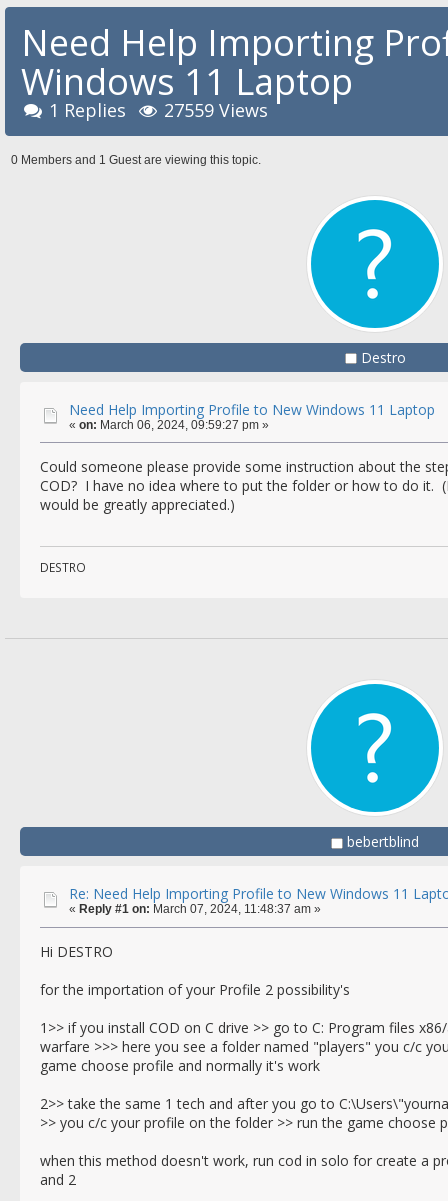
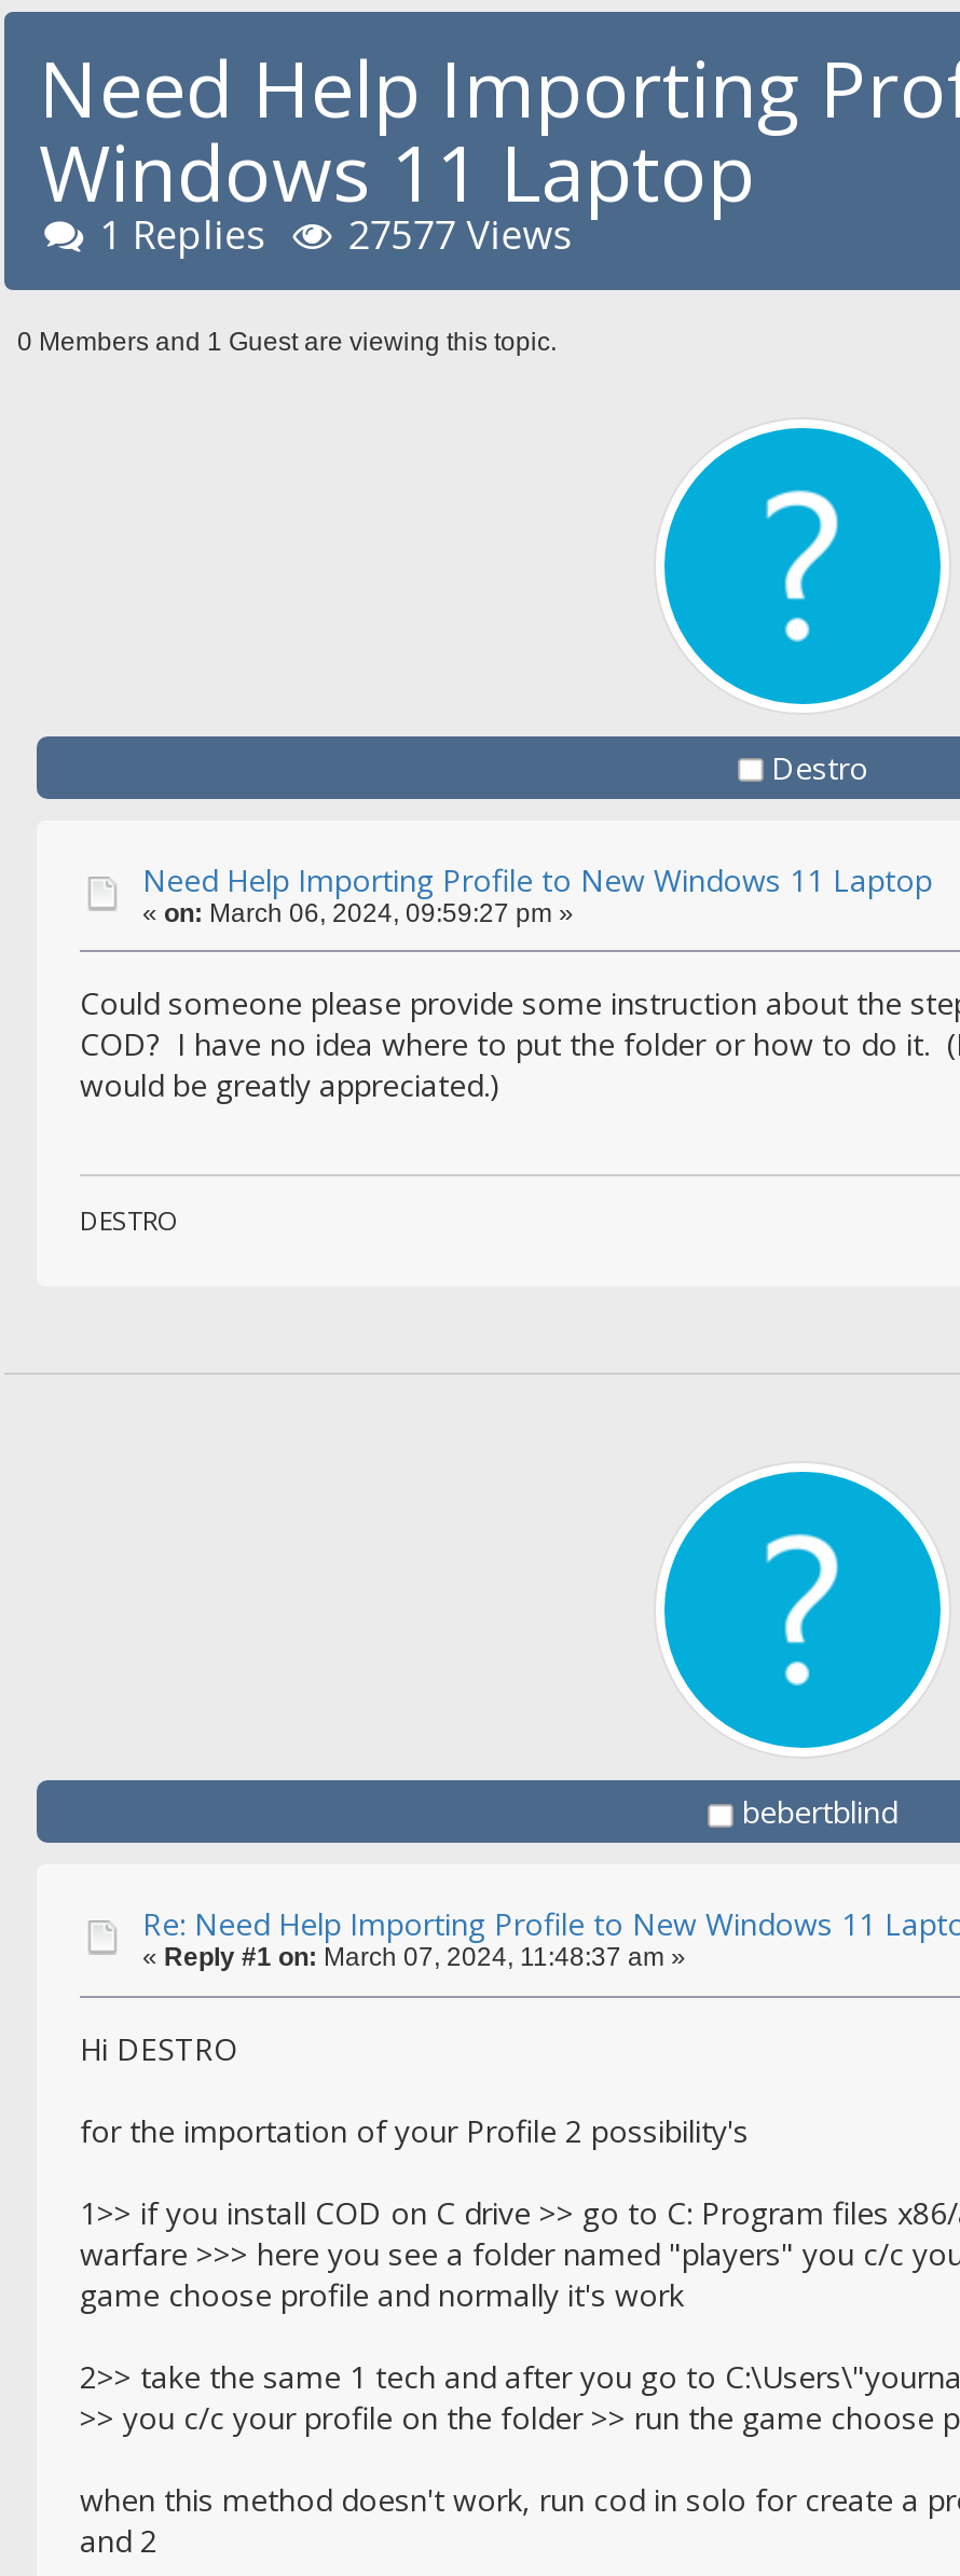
[49,98,268,122] 1 Replies 27559 Views -> [99,208,572,259] 1 Replies 27577 Views

